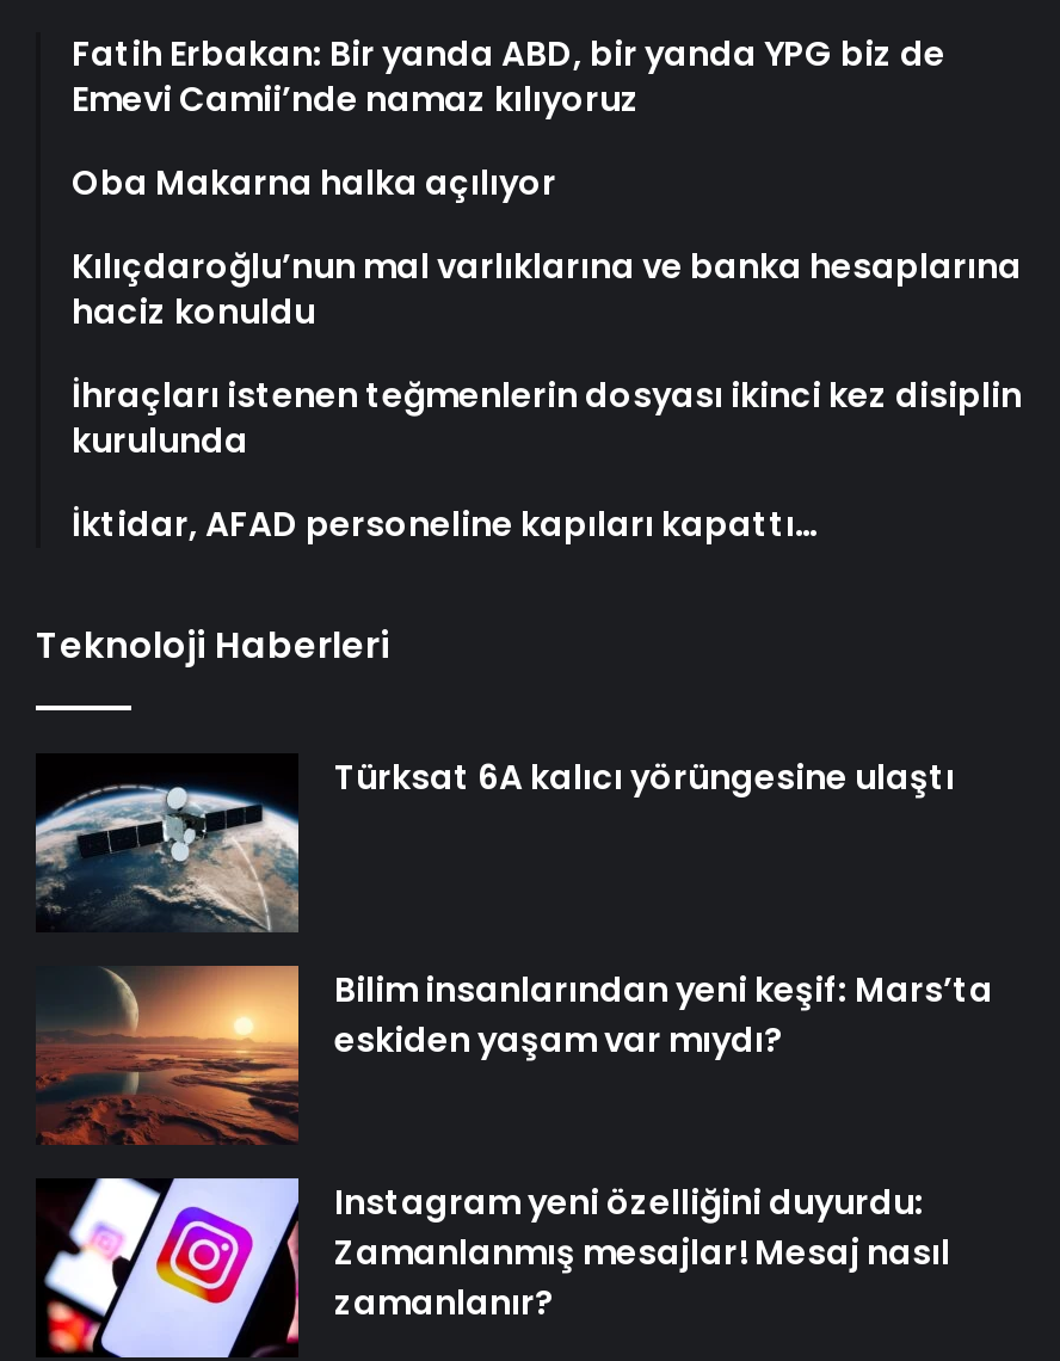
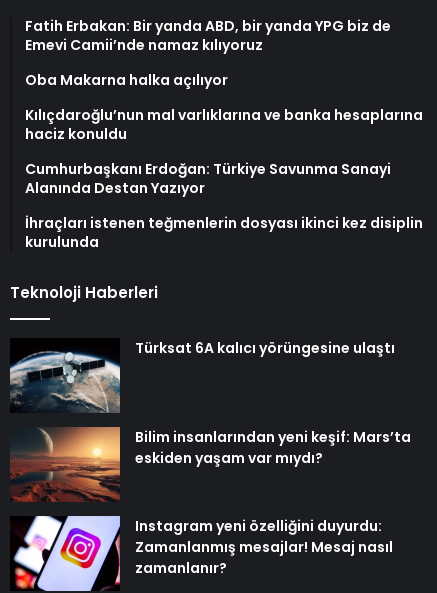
none -> [25,159,391,198] Cumhurbaşkanı Erdoğan: Türkiye Savunma Sanayi | Alanında Destan Yazıyor
moved [72,372,1022,465] -> [25,213,423,252]: İhraçları istenen teğmenlerin dosyası ikinci kez disiplin | kurulunda
[72,501,819,548] İktidar, AFAD personeline kapıları kapattı… -> none

